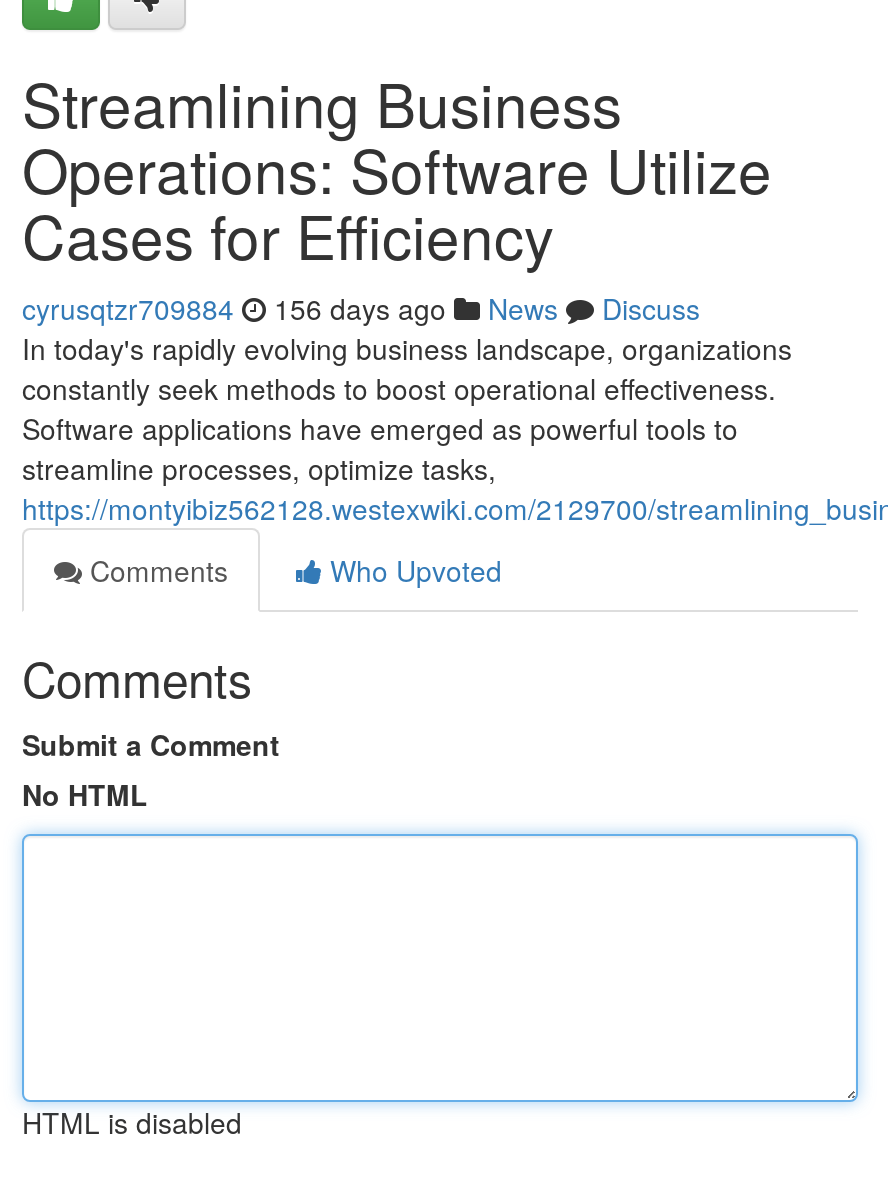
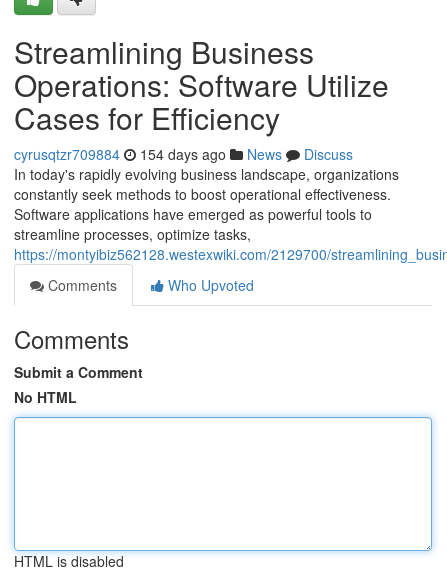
[22,288,700,328] cyrusqtzr709884 156 days ago News Discuss -> [14,144,353,164] cyrusqtzr709884 154 days ago News Discuss

